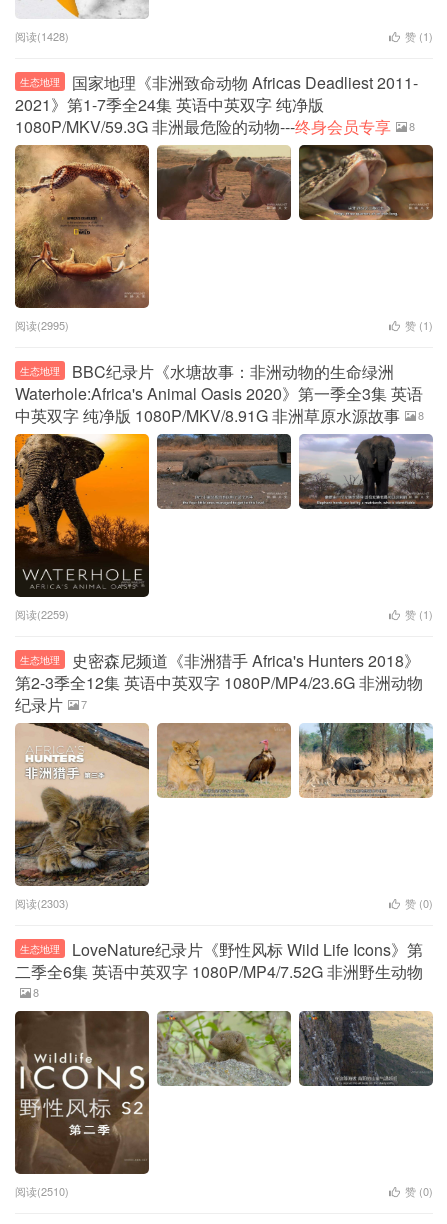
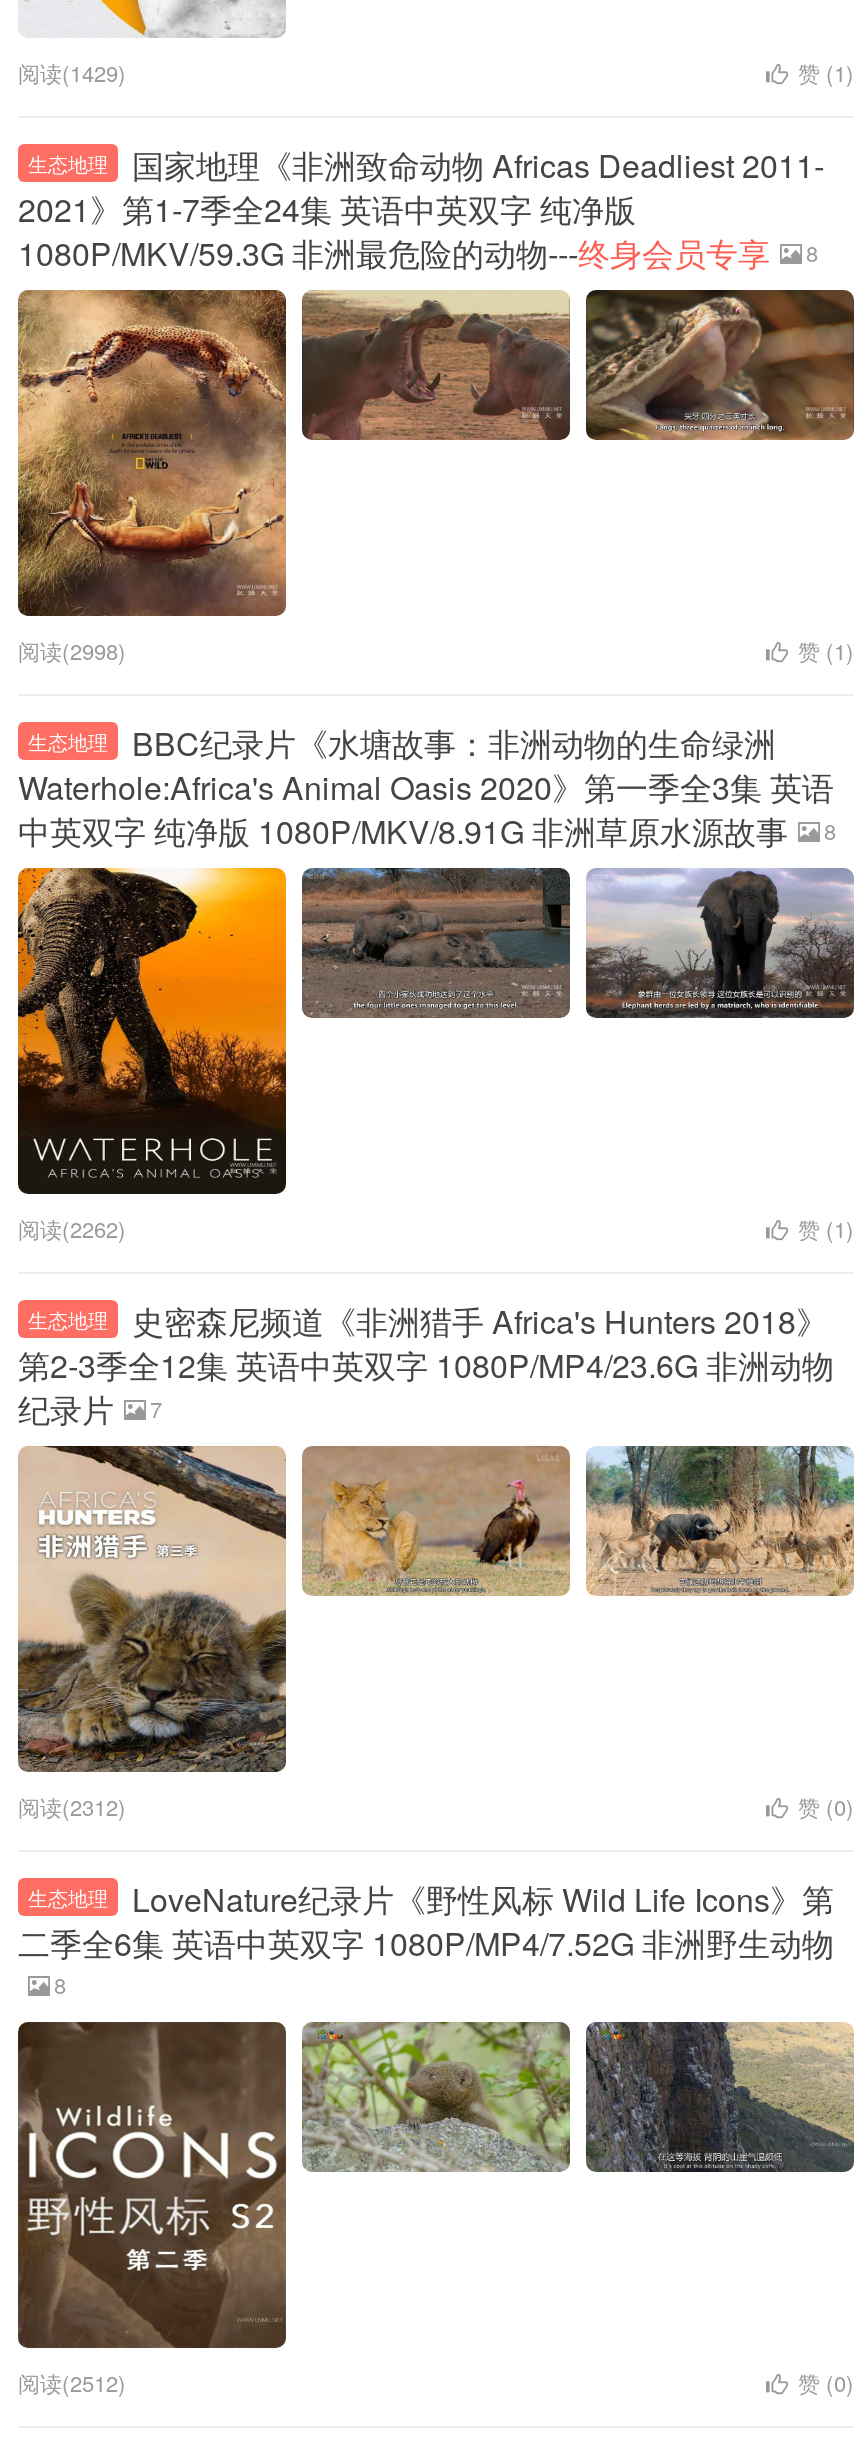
[15,28,69,44] 阅读(1428) -> [18,56,126,88] 阅读(1429)
[15,317,69,333] 阅读(2995) -> [18,634,126,666] 阅读(2998)
[15,606,69,622] 阅读(2259) -> [18,1212,126,1244] 阅读(2262)
[15,895,69,911] 阅读(2303) -> [18,1790,126,1822] 阅读(2312)
[15,1183,69,1199] 阅读(2510) -> [18,2366,126,2398] 阅读(2512)

